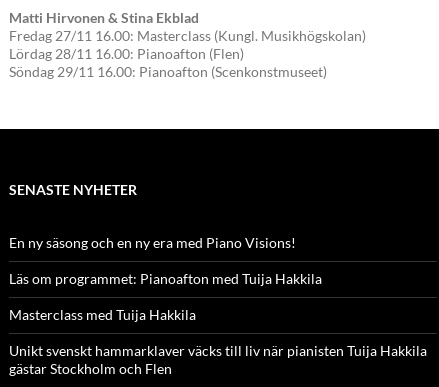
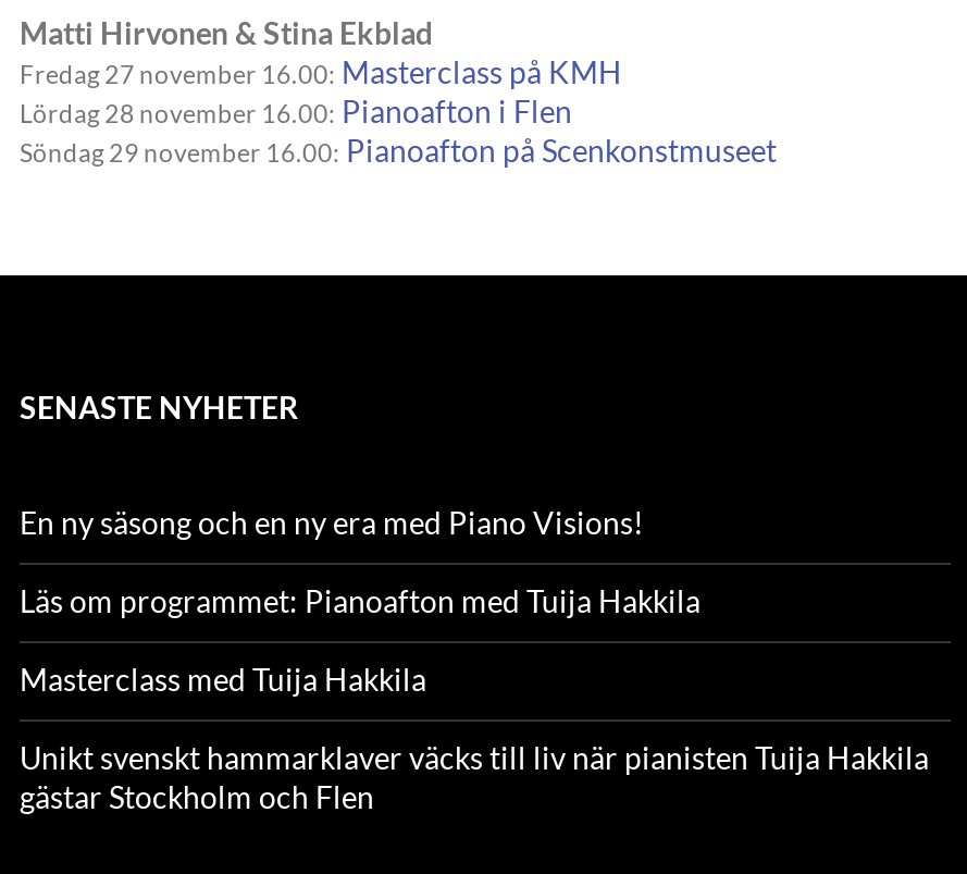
[9,27,366,80] Fredag 27/11 16.00: Masterclass (Kungl. Musikhögskolan) | Lördag 28/11 16.00: Pianoafton (Flen) | Söndag 29/11 16.00: Pianoafton (Scenkonstmuseet) -> [20,53,777,168] Fredag 27 november 16.00: Masterclass på KMH | Lördag 28 november 16.00: Pianoafton i Flen | Söndag 29 november 16.00: Pianoafton på Scenkonstmuseet

